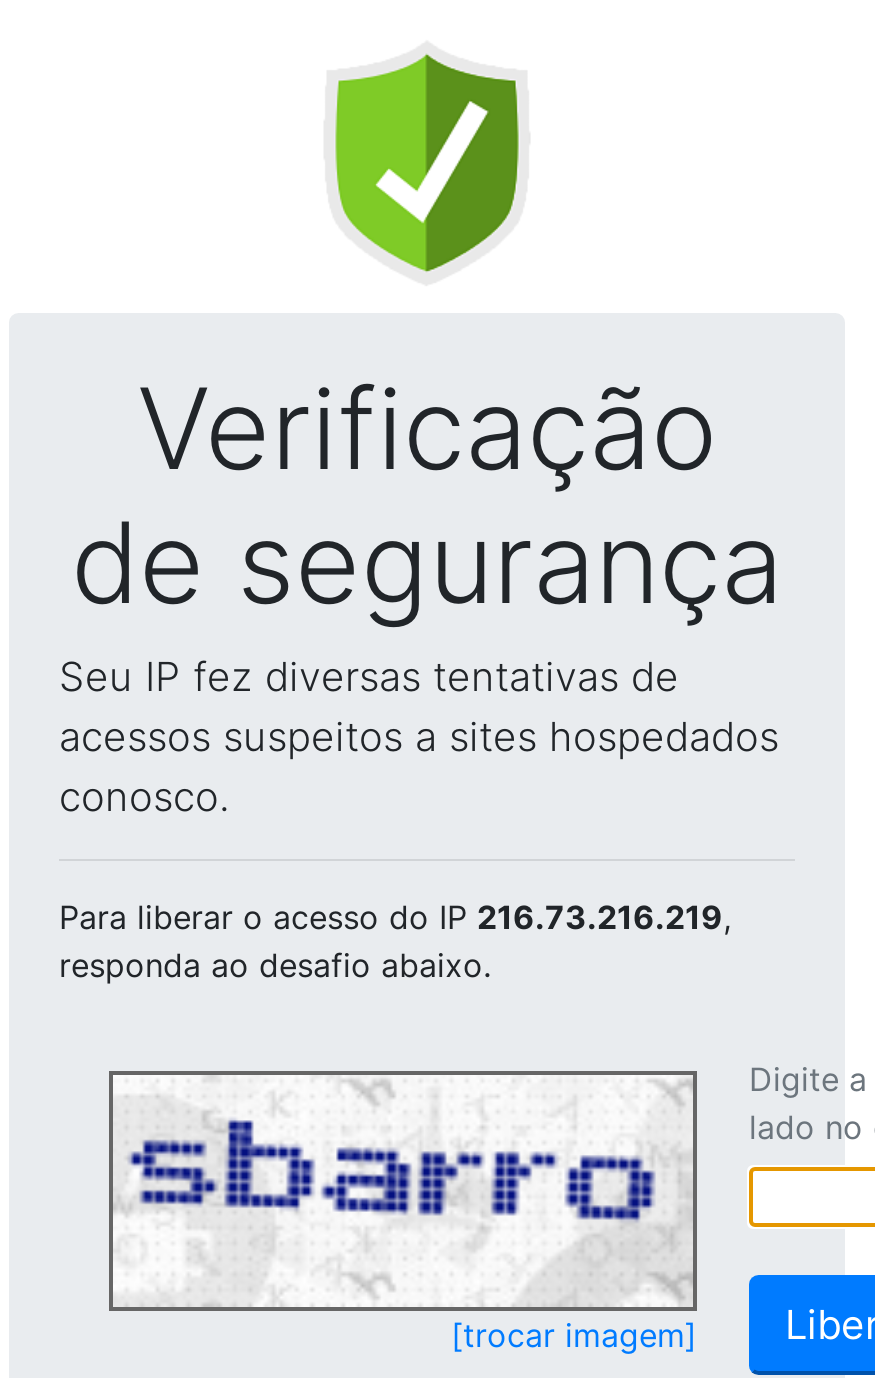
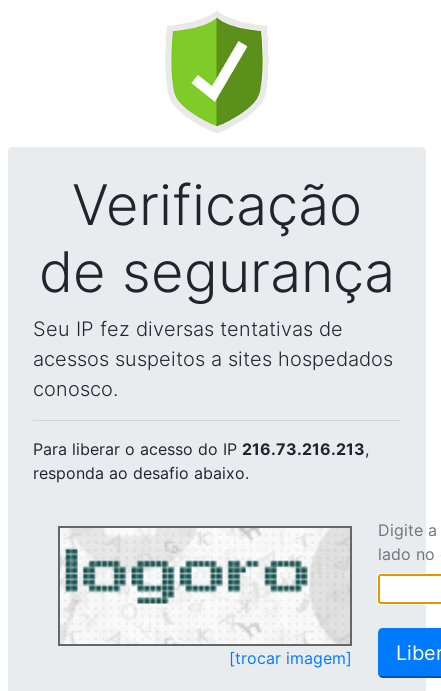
[59,897,731,937] Para liberar o acesso do IP 216.73.216.219, -> [33,439,369,459] Para liberar o acesso do IP 216.73.216.213,
[121,1103,677,1303] [image] -> [62,530,330,642] [image]

